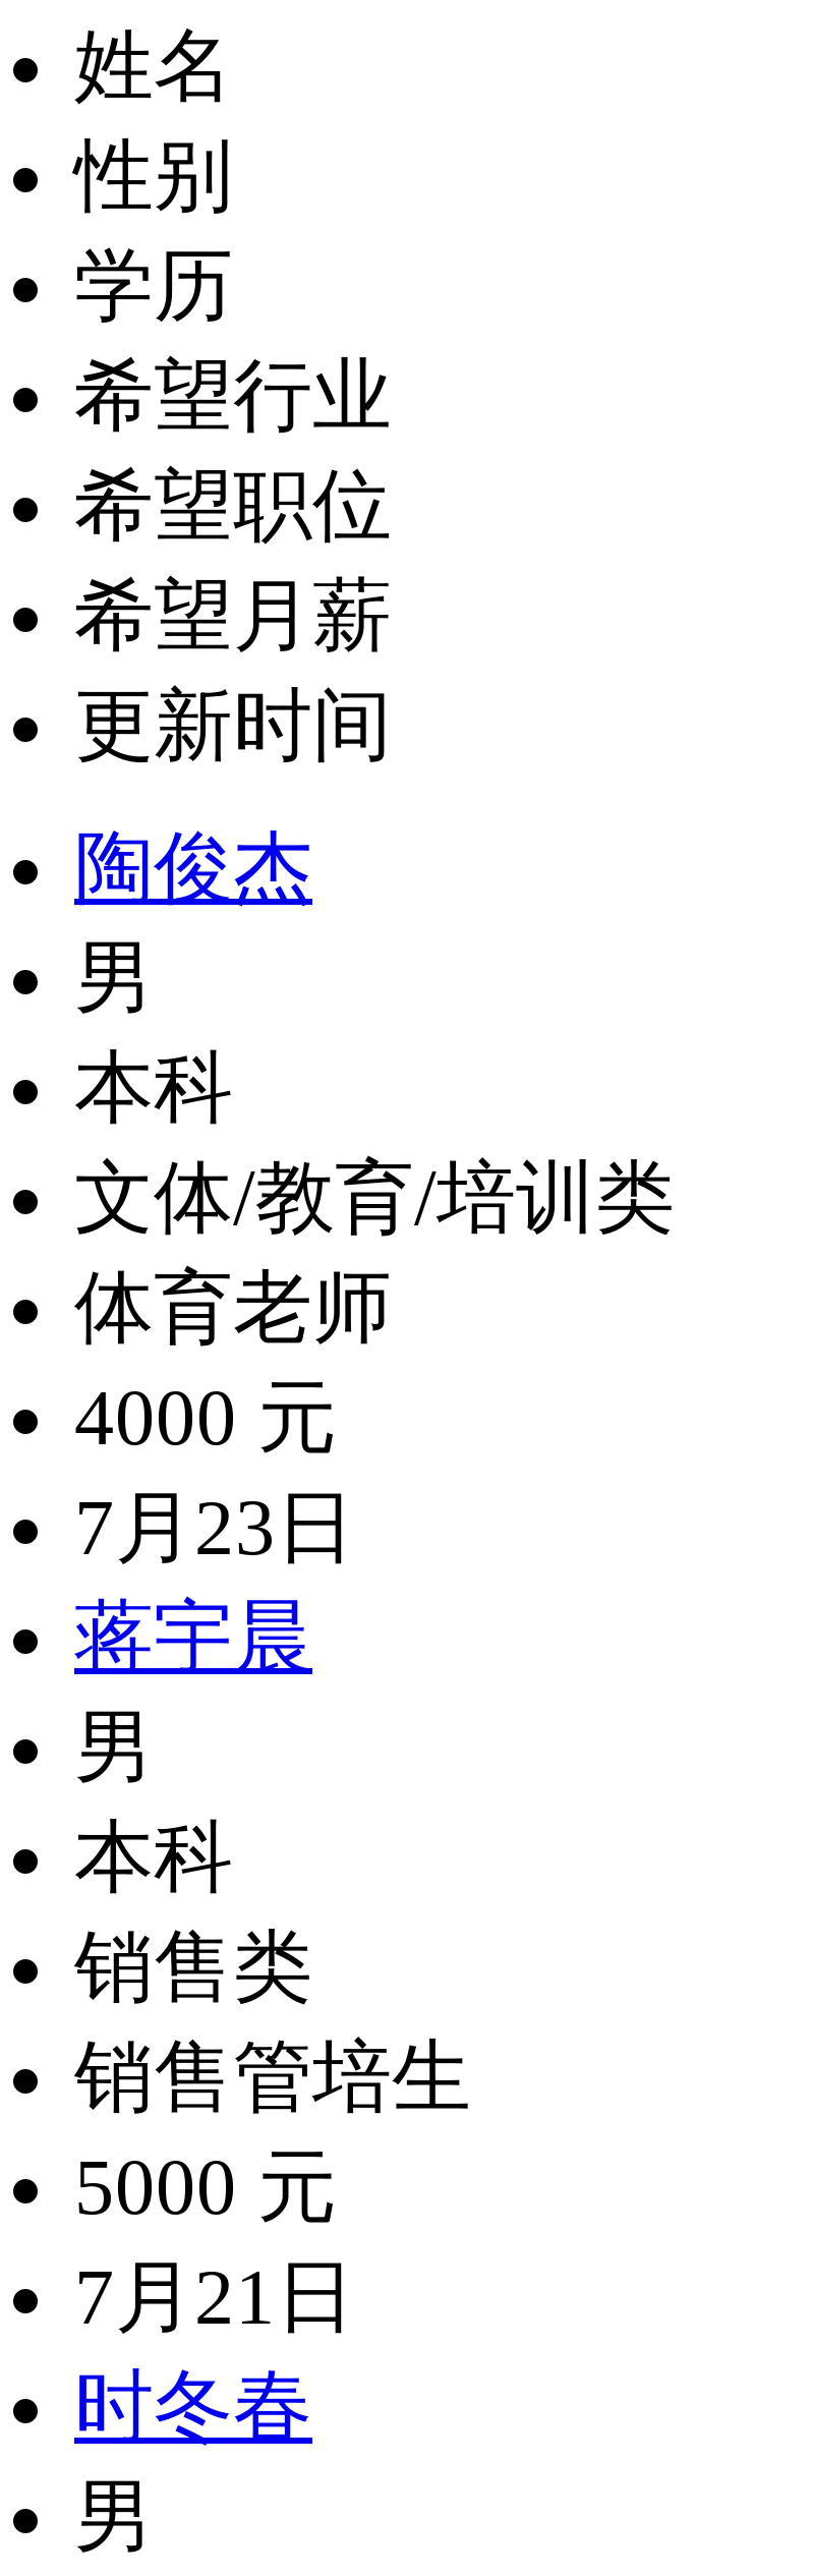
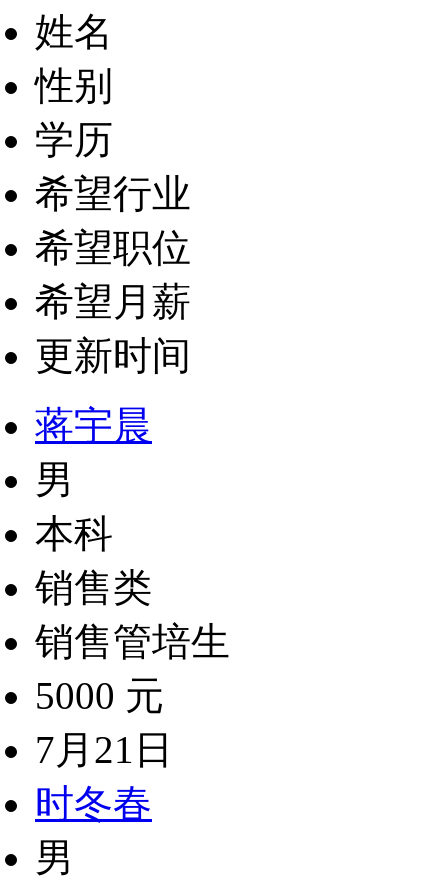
[74,823,675,1570] 陶俊杰 | 男 | 本科 | 文体/教育/培训类 | 体育老师 | 4000 元 | 7月23日 -> none

